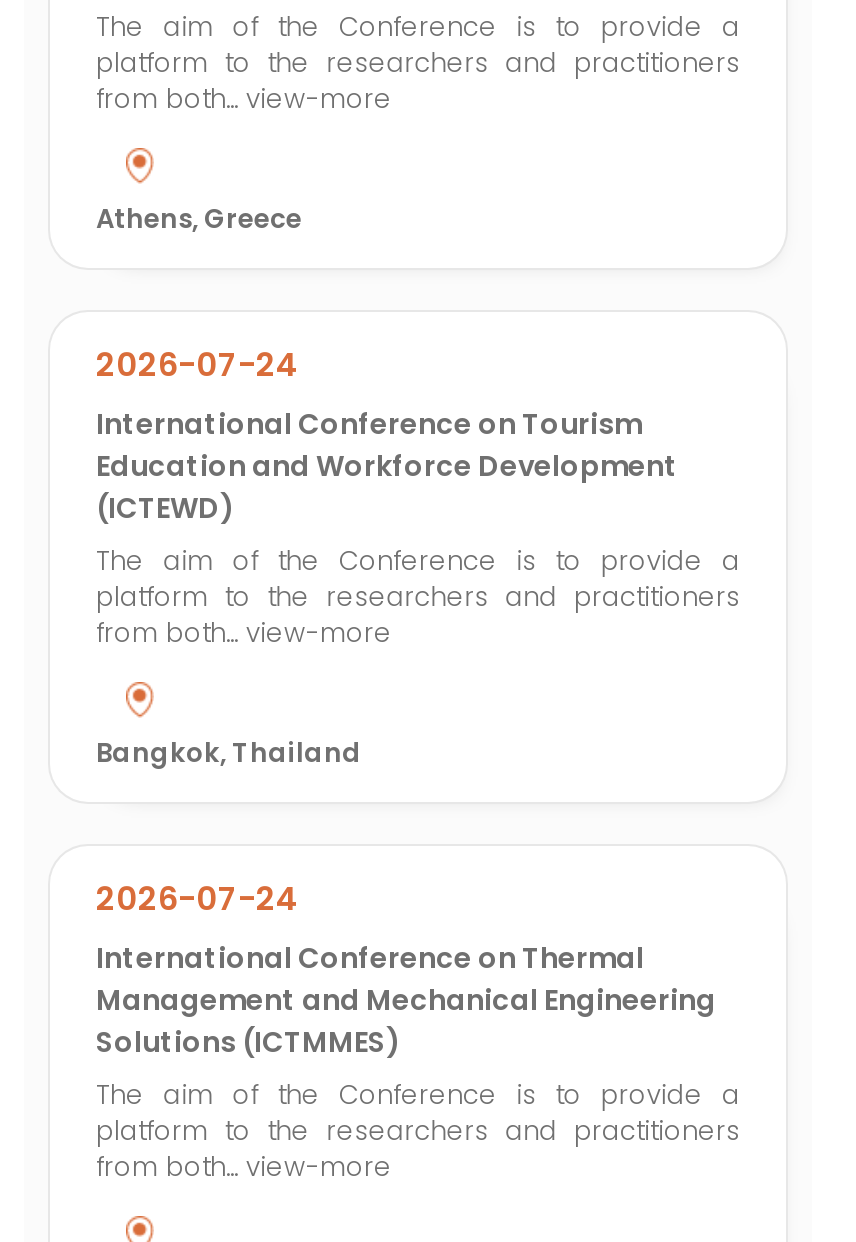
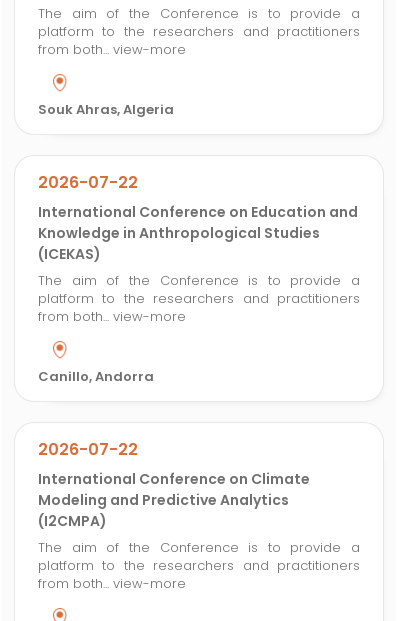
[96,200,302,238] Athens, Greece -> [38,100,174,119] Souk Ahras, Algeria
[96,342,678,528] 2026-07-24 | International Conference on Tourism | Education and Workforce Development | (ICTEWD) -> [38,171,358,264] 2026-07-22 | International Conference on Education and | Knowledge in Anthropological Studies | (ICEKAS)
[96,734,362,772] Bangkok, Thailand -> [38,367,154,386] Canillo, Andorra
[96,876,716,1062] 2026-07-24 | International Conference on Thermal | Management and Mechanical Engineering | Solutions (ICTMMES) -> [38,438,310,531] 2026-07-22 | International Conference on Climate | Modeling and Predictive Analytics | (I2CMPA)

